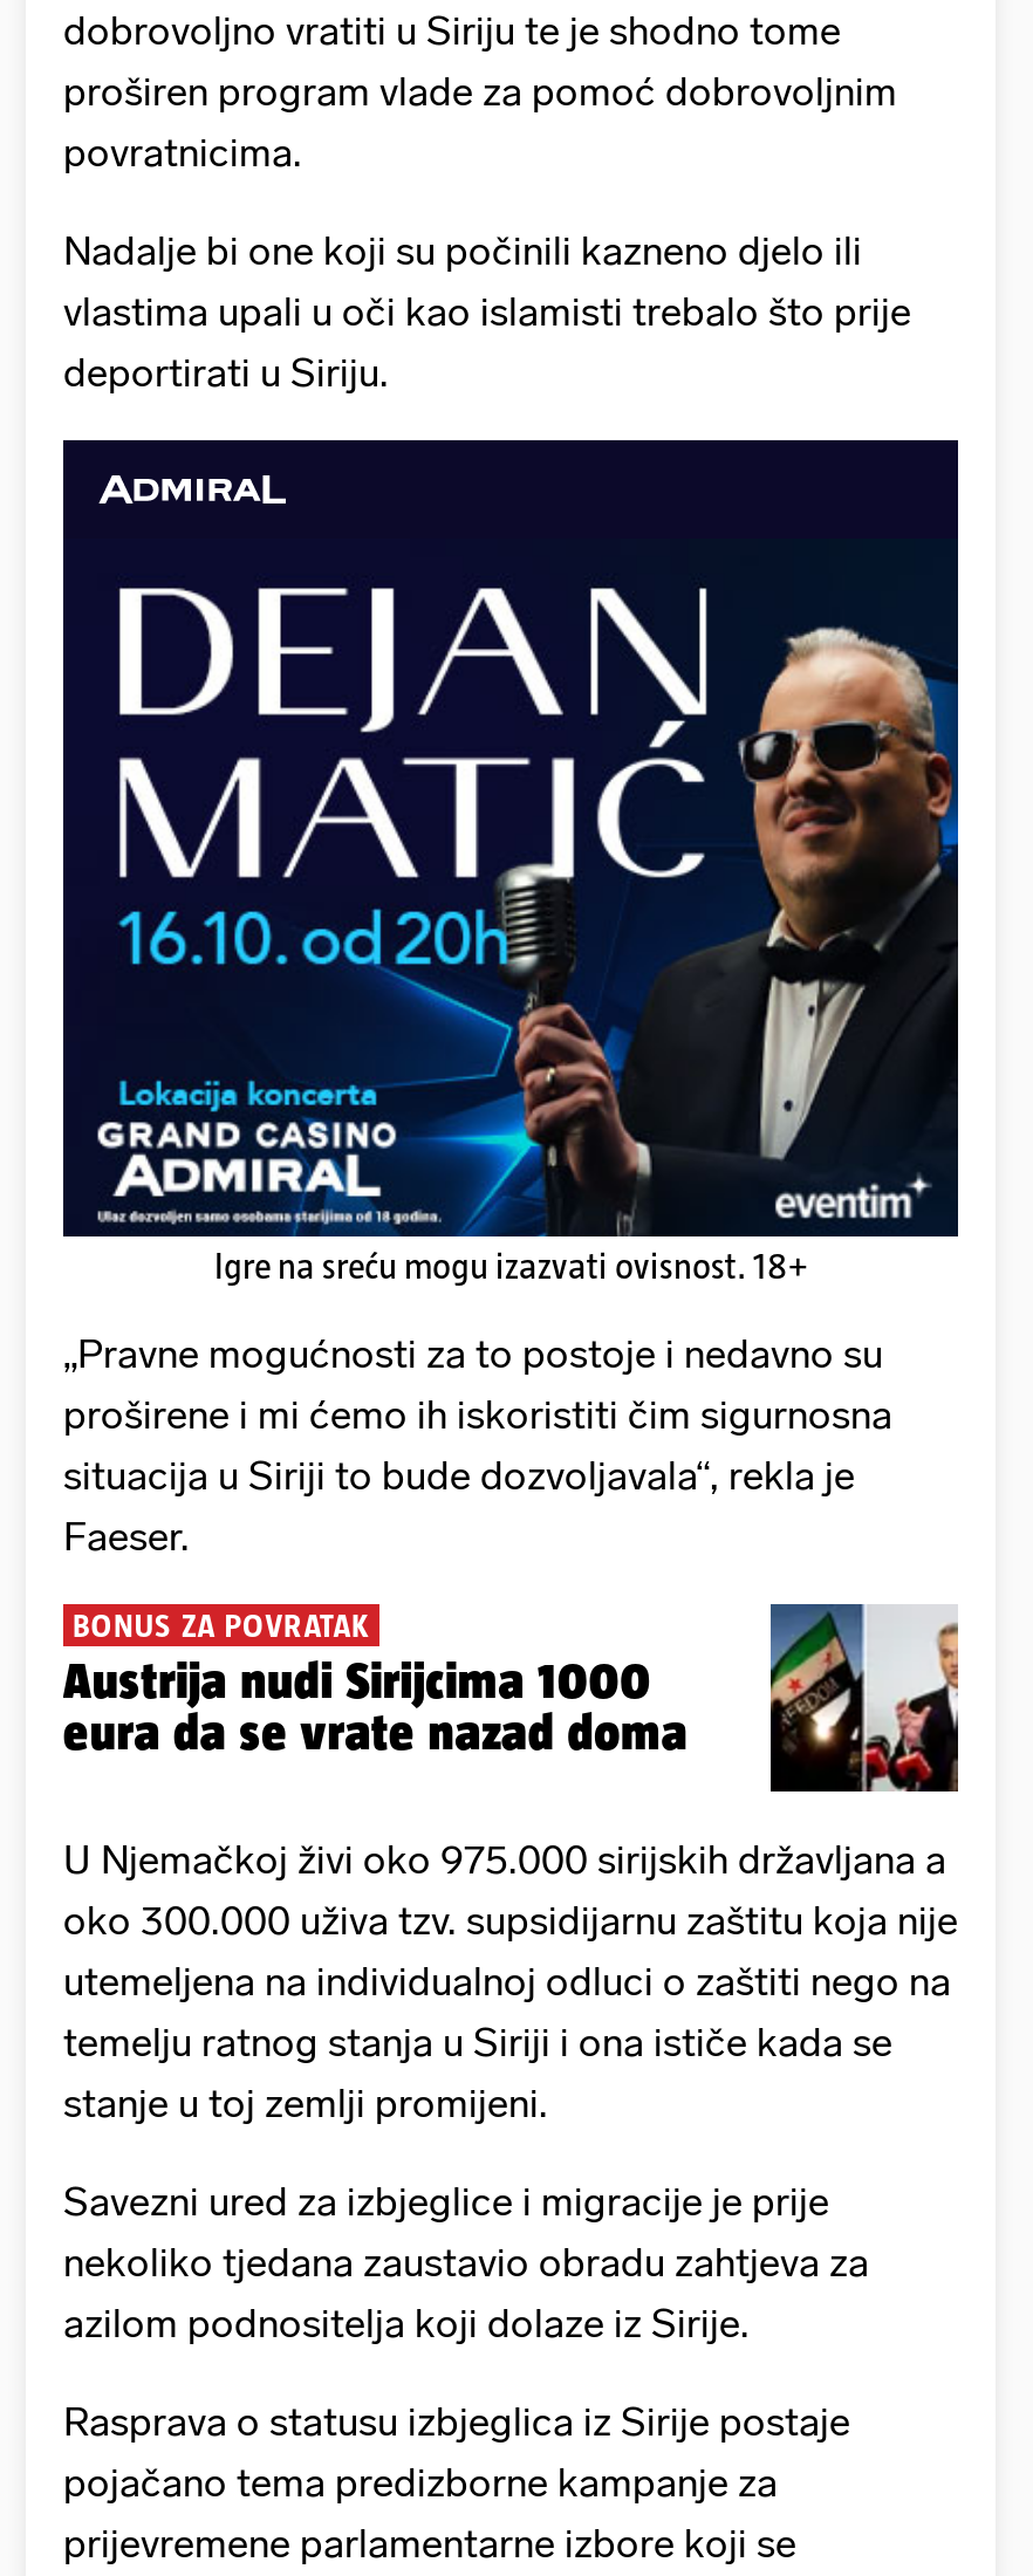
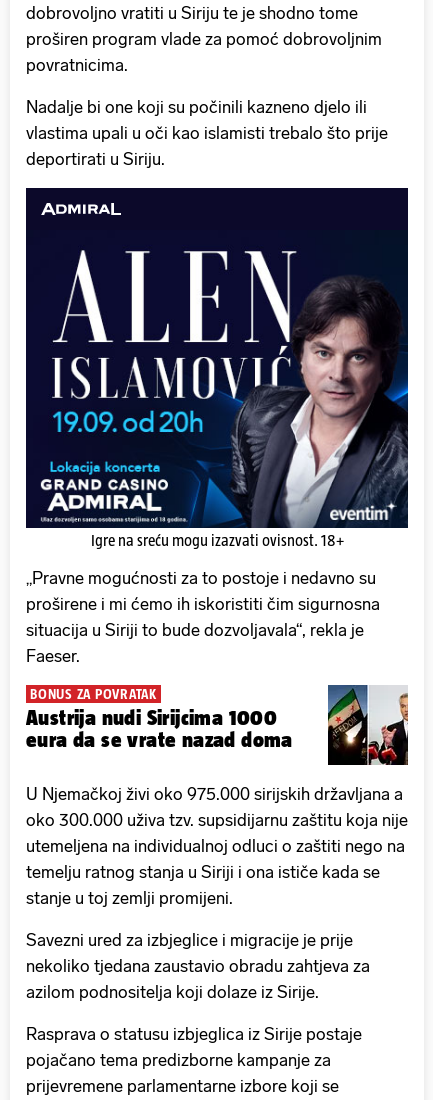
[117,585,960,1236] [image] -> [50,249,409,529] [image]

